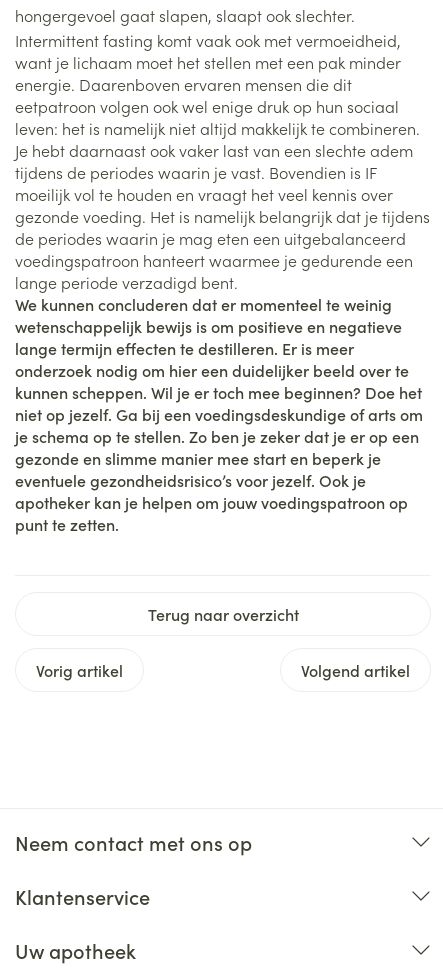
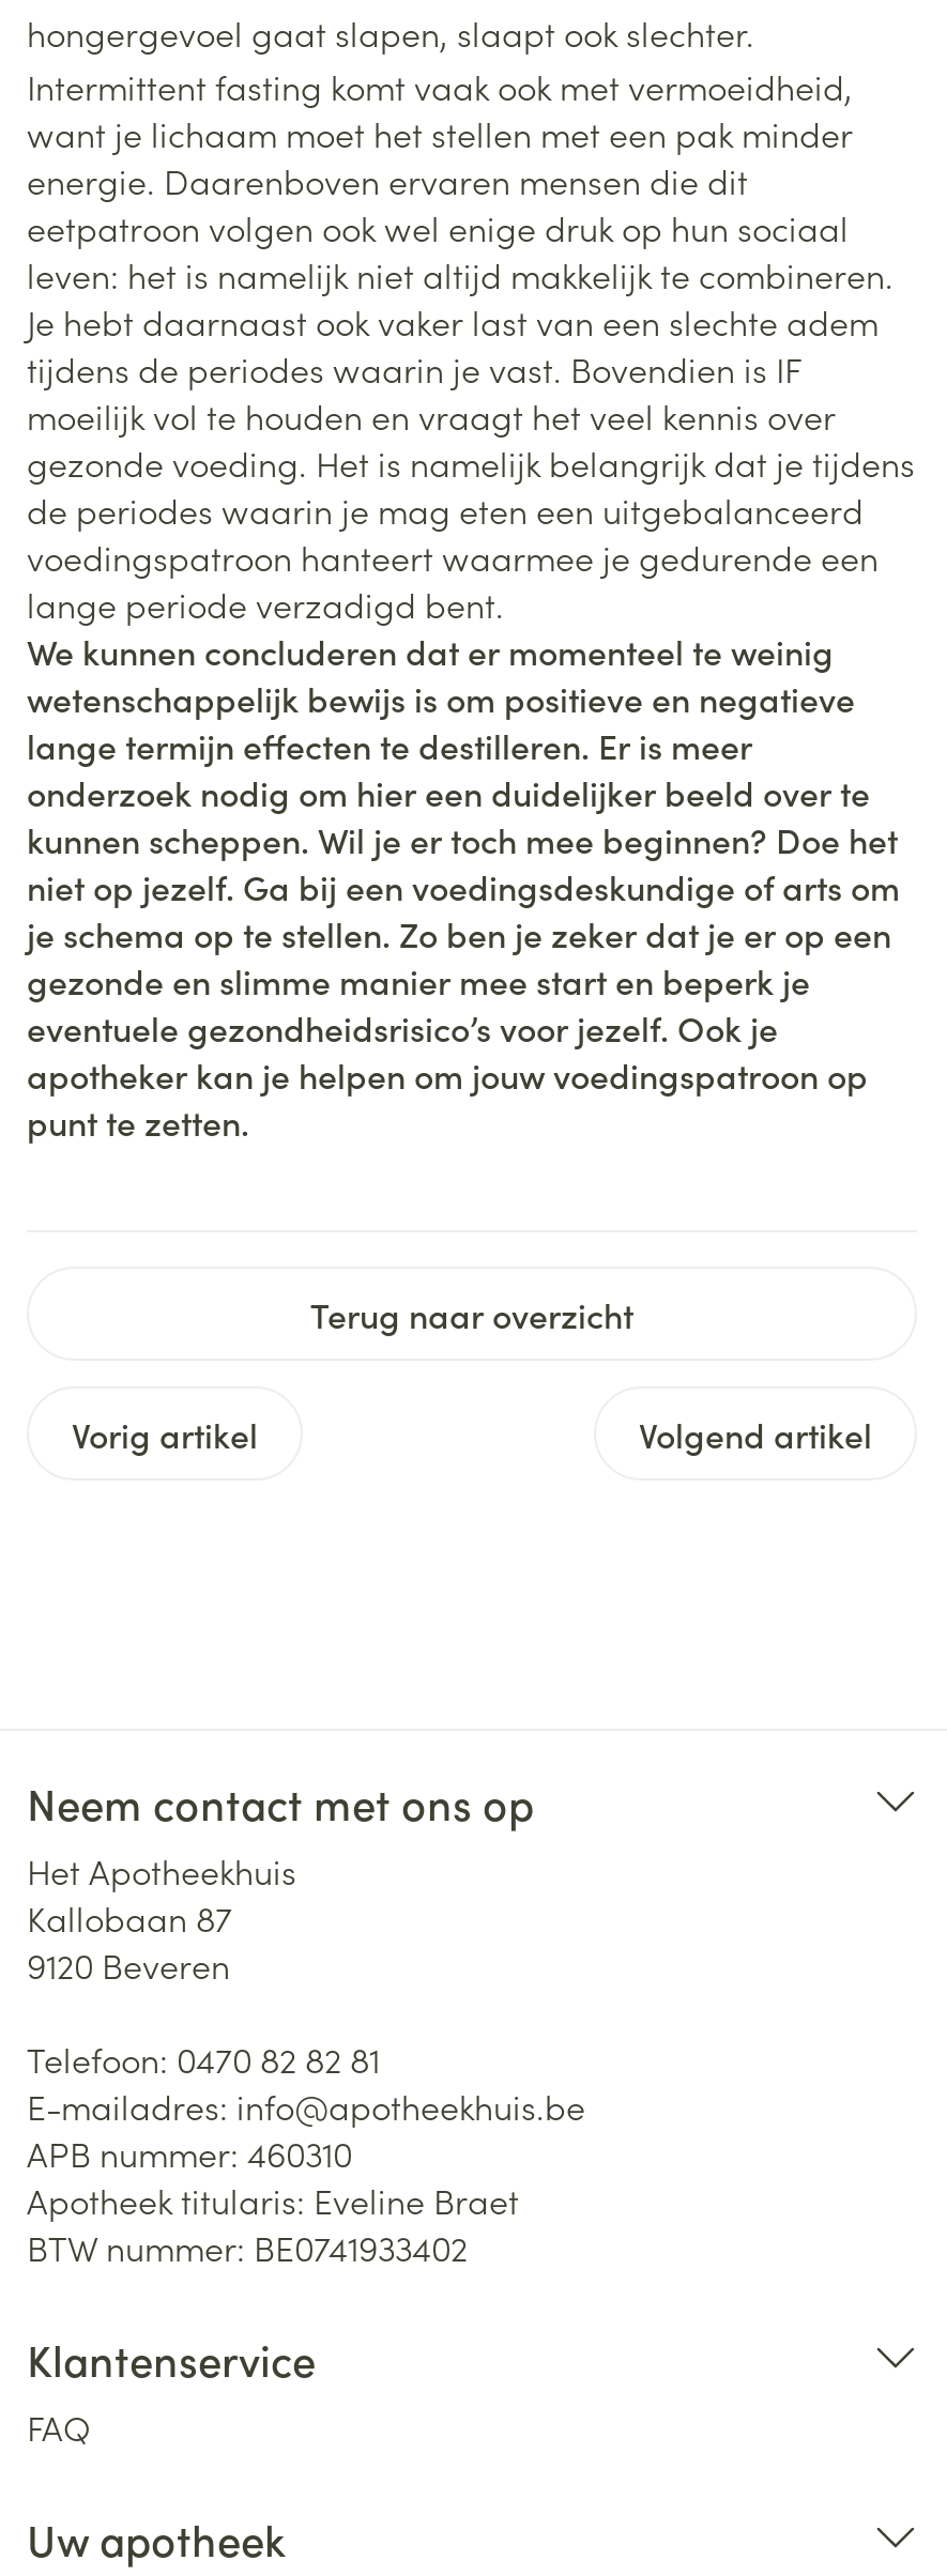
none -> [27,1846,585,2270] Het Apotheekhuis | Kallobaan 87 | 9120 Beveren | Telefoon: 0470 82 82 81 | E-mailadres: info@apotheekhuis.be | APB nummer: 460310 | Apotheek titularis: Eveline Braet | BTW nummer: BE0741933402
none -> [27,2403,91,2450] FAQ

